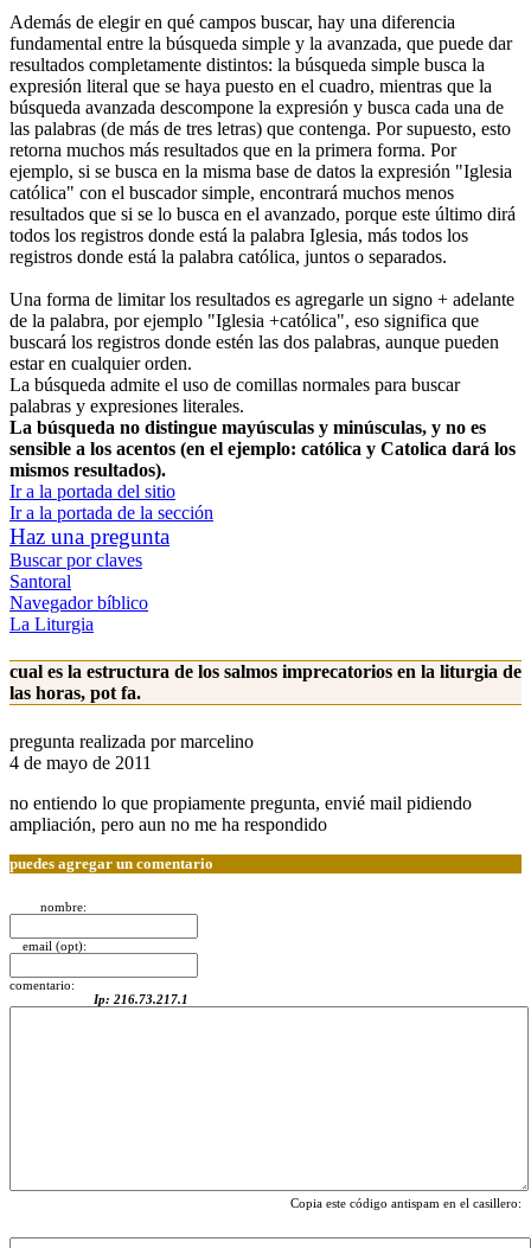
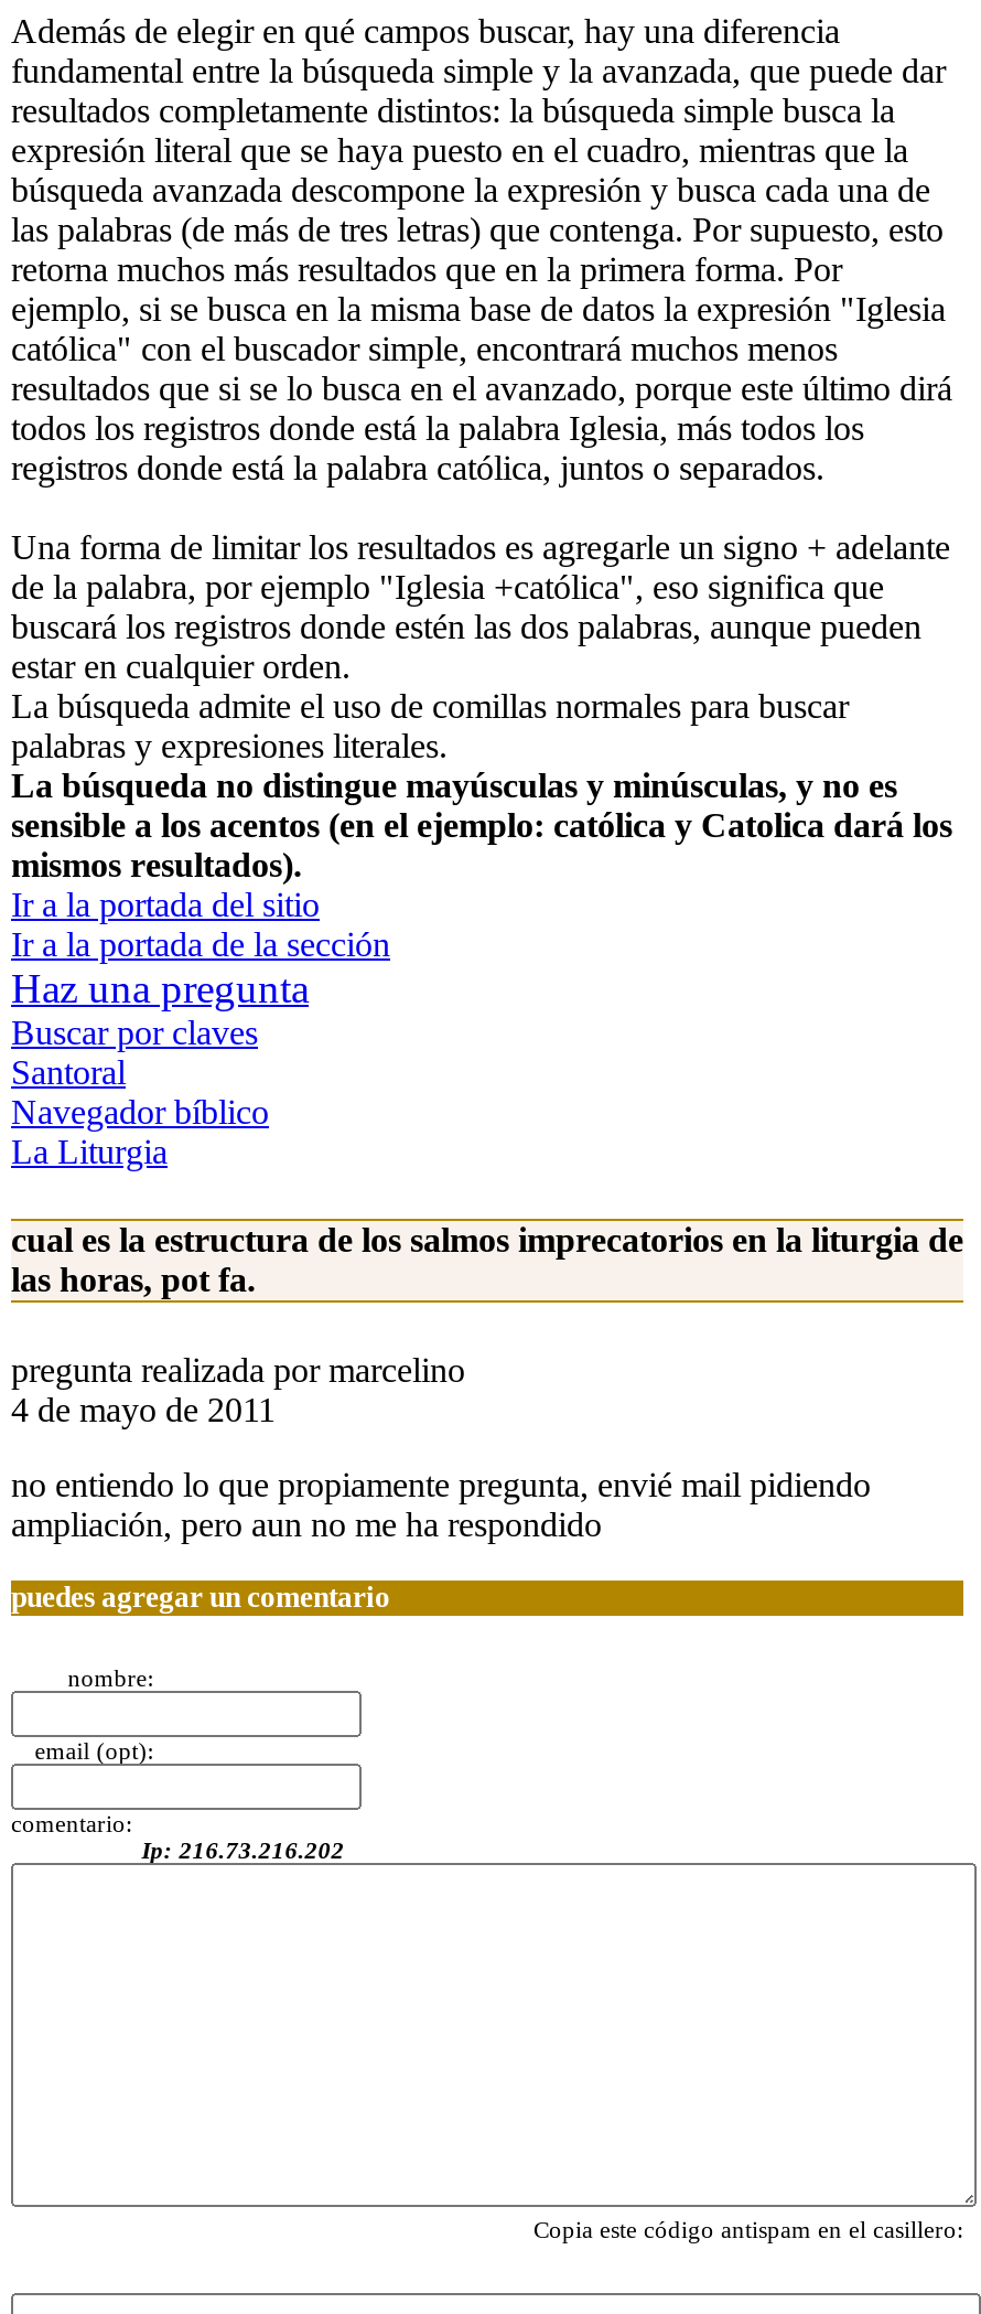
[94,992,189,1006] Ip: 216.73.217.1 -> [142,1836,344,1862] Ip: 216.73.216.202

